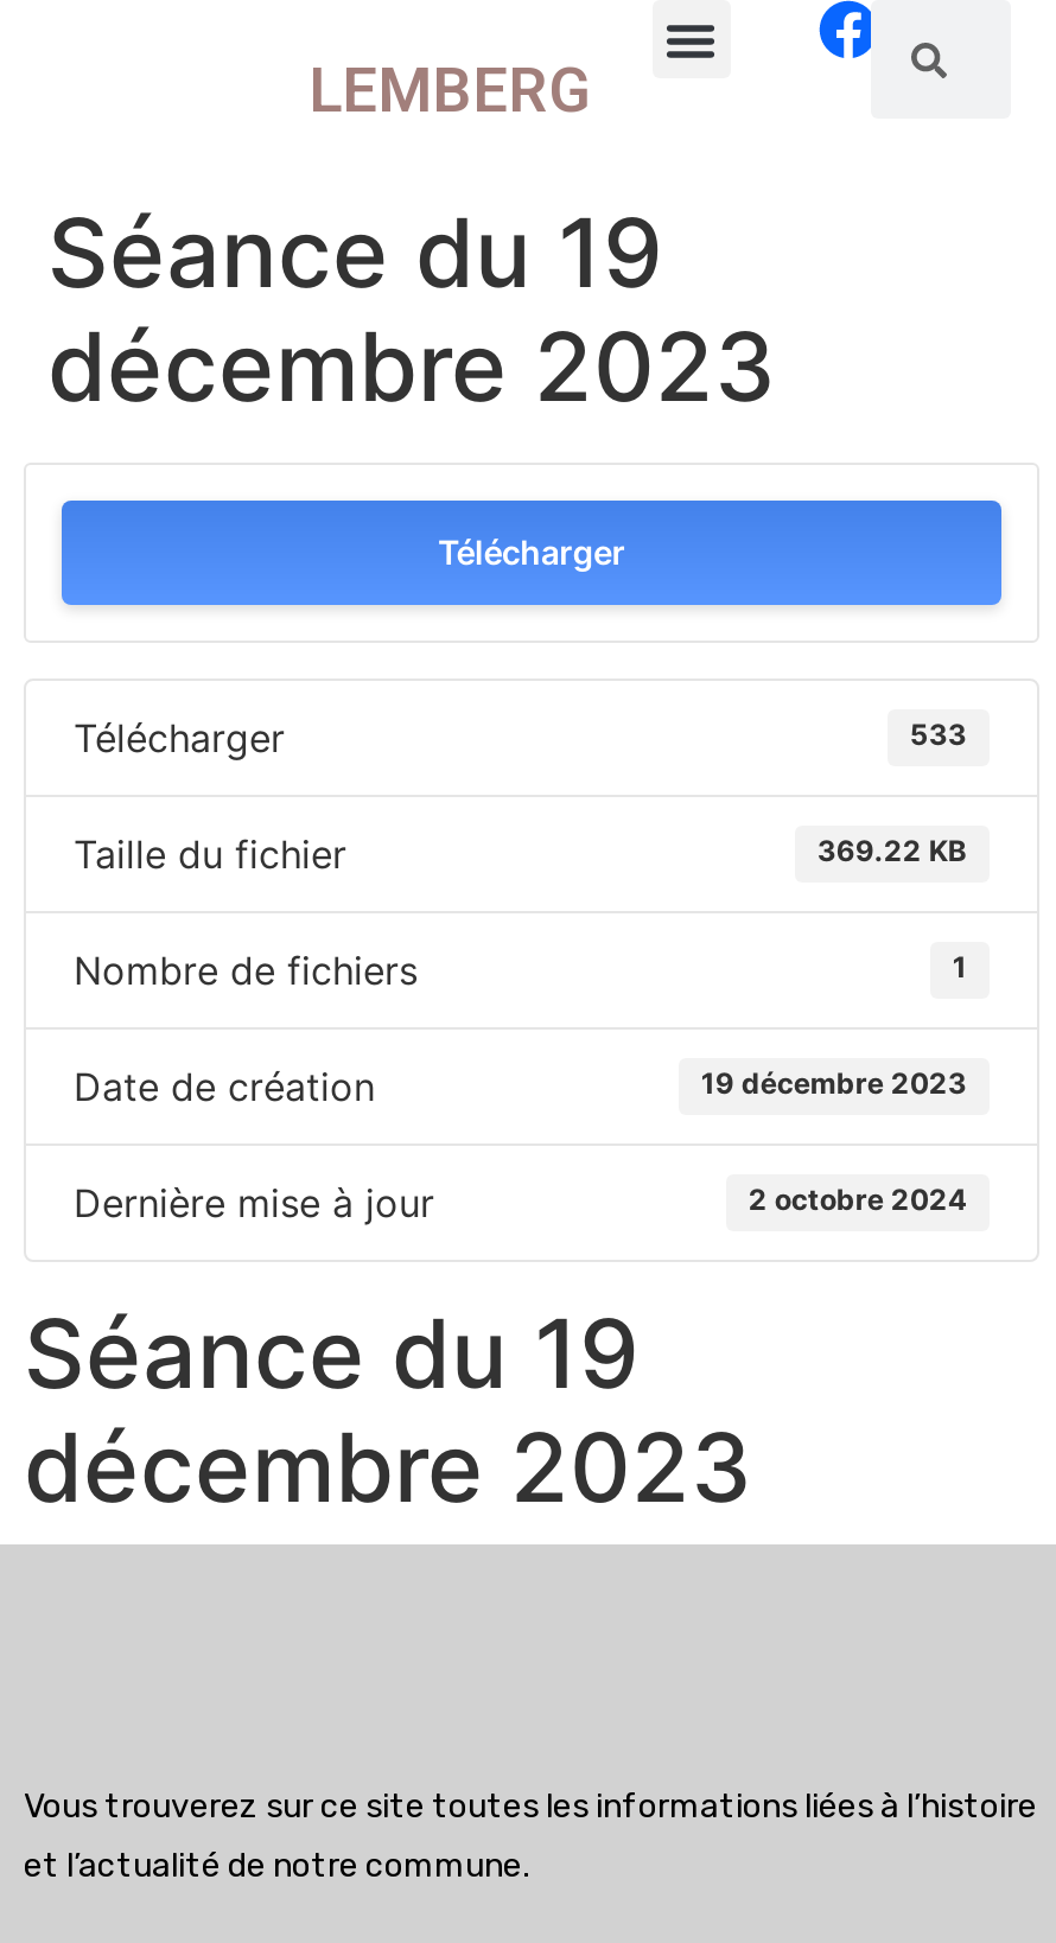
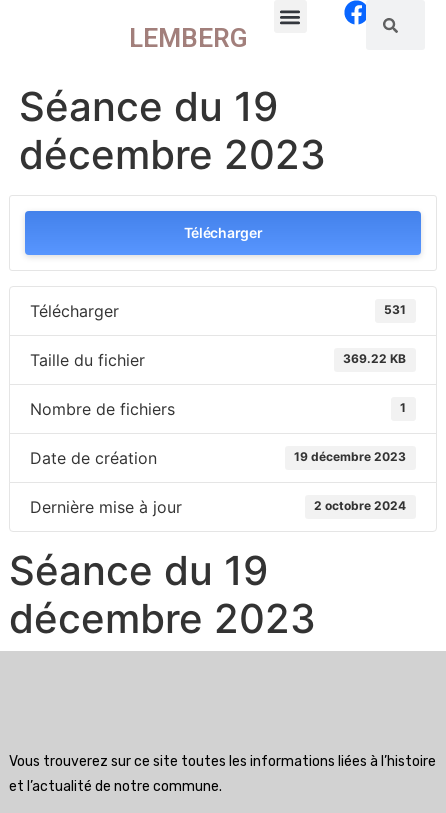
[910,716,967,752] 533 -> [384,302,406,317] 531

